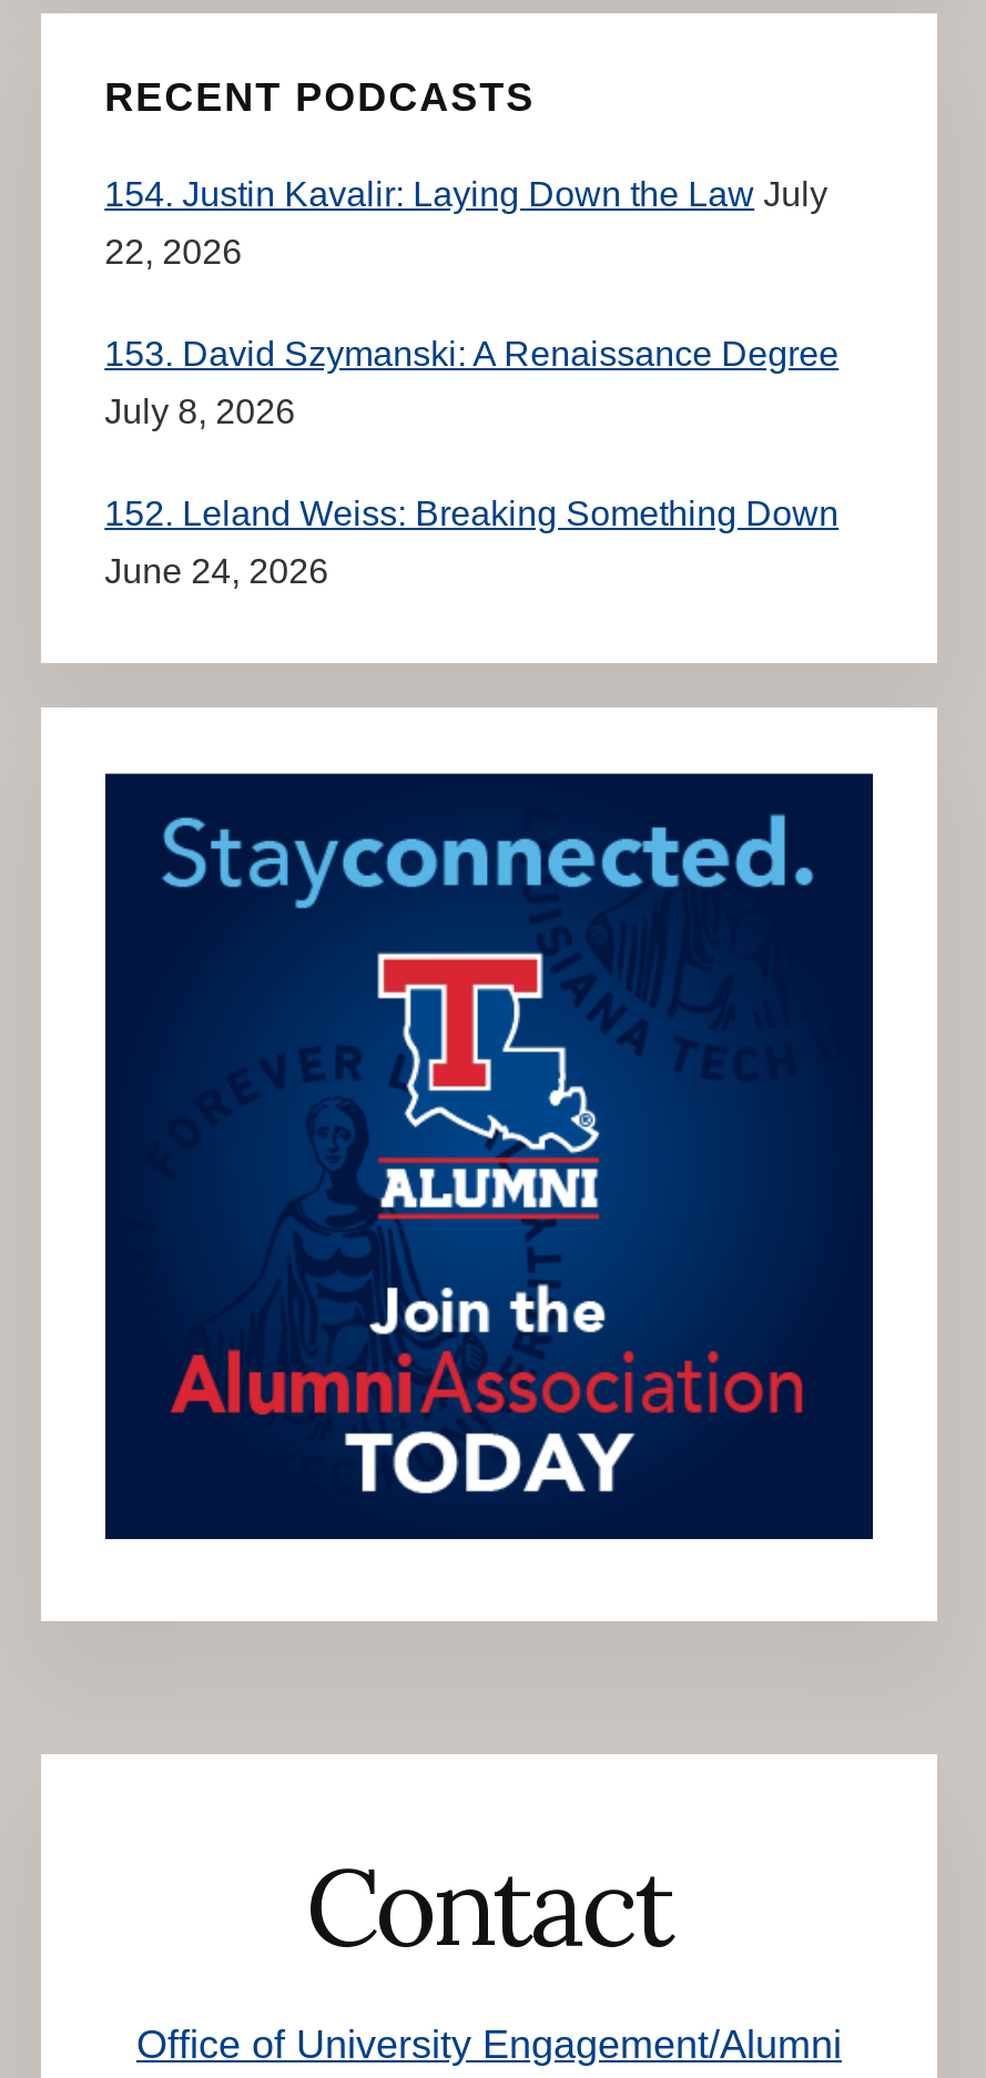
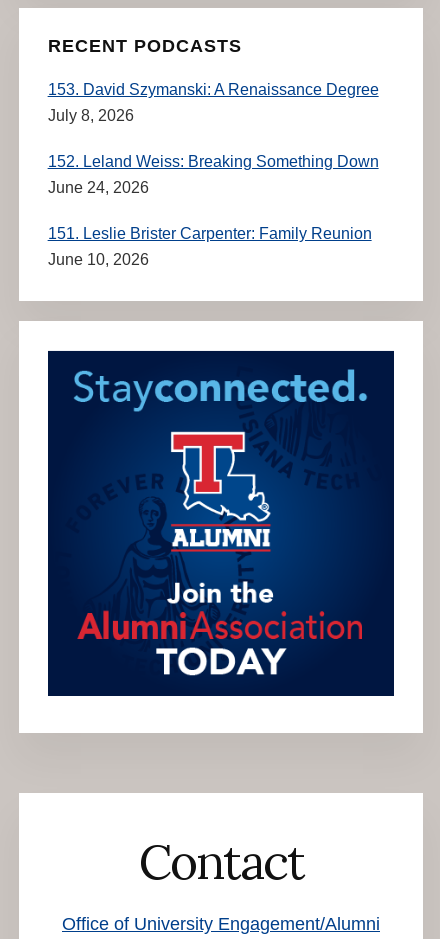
[104,175,828,271] 154. Justin Kavalir: Laying Down the Law July | 22, 2026 -> none
moved [104,335,839,590] -> [48,81,379,196]: 153. David Szymanski: A Renaissance Degree | July 8, 2026 | 152. Leland Weiss: Breaking Something Down | June 24, 2026
none -> [48,225,372,268] 151. Leslie Brister Carpenter: Family Reunion | June 10, 2026

